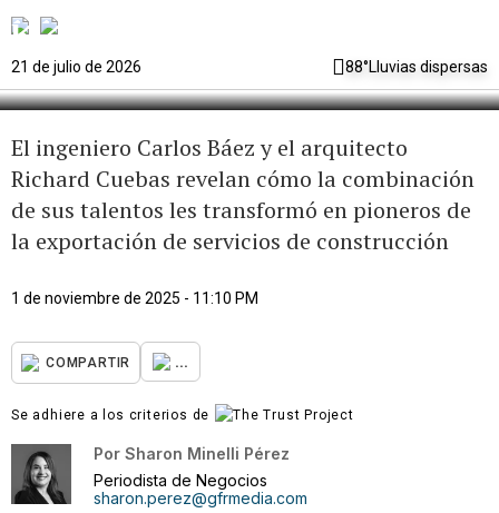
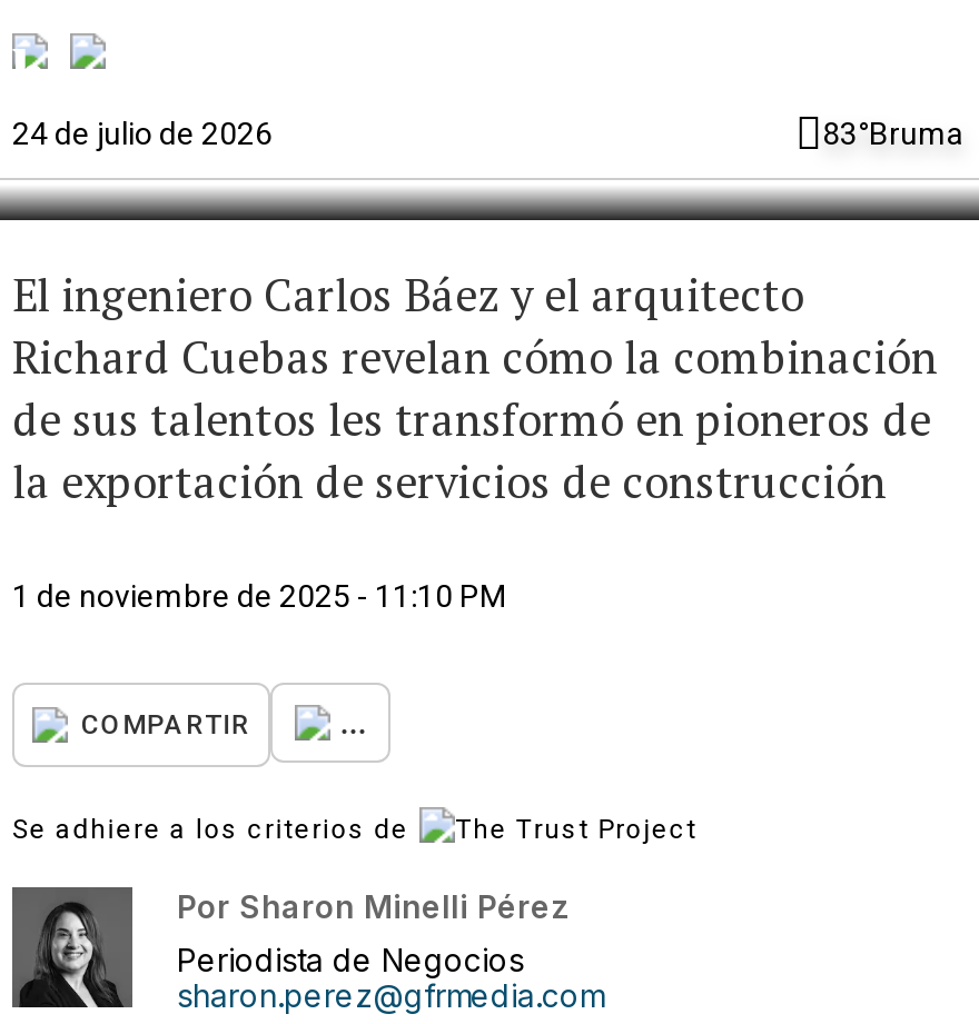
[11,58,488,76] 21 de julio de 2026 | 88°Lluvias dispersas -> [12,116,965,151] 24 de julio de 2026 | 83°Bruma

